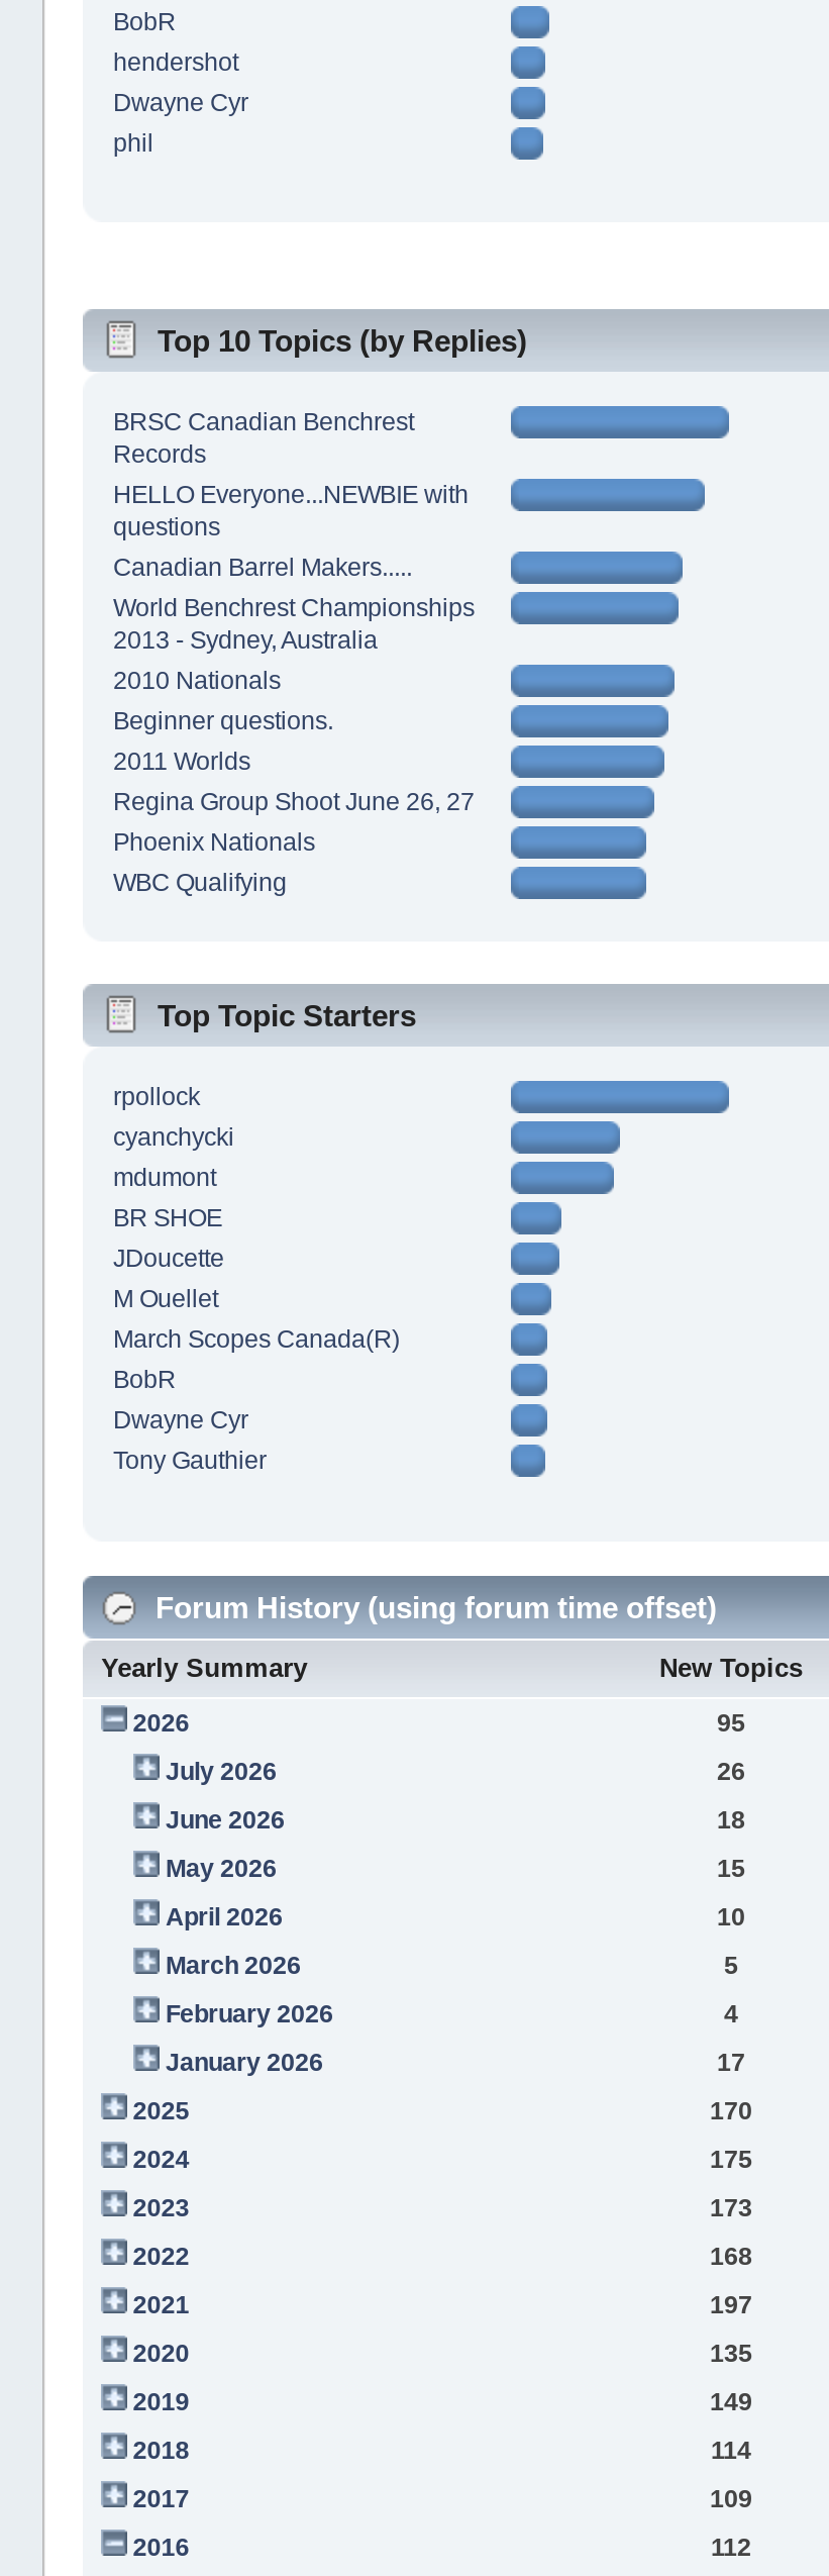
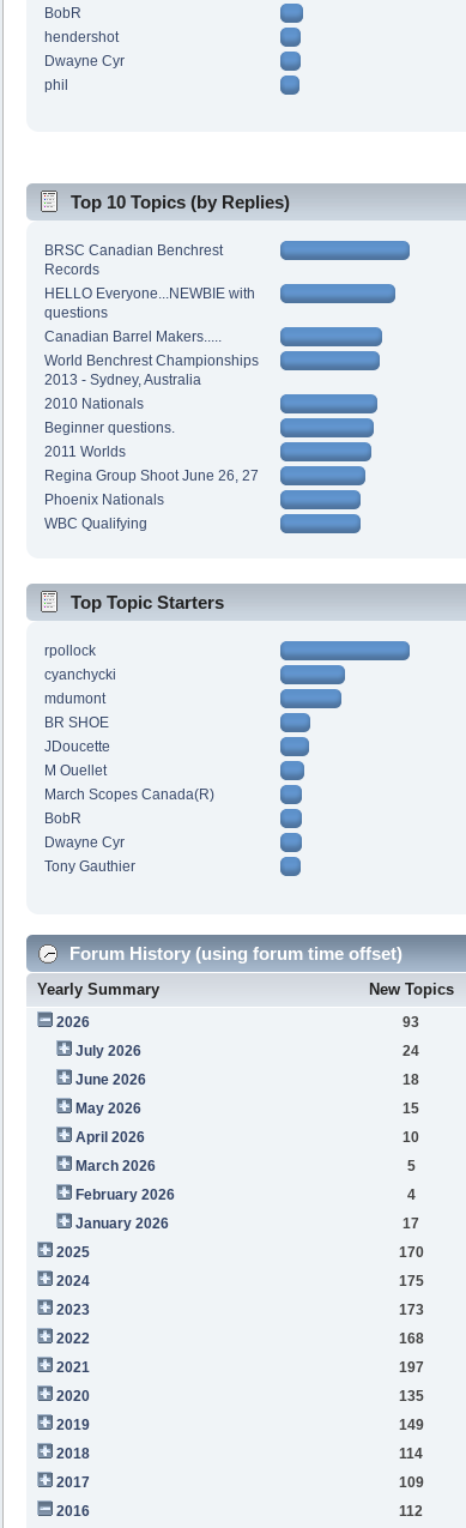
[717,1709,745,1738] 95 -> [403,1014,419,1031] 93
[717,1758,745,1786] 26 -> [403,1043,419,1059] 24

